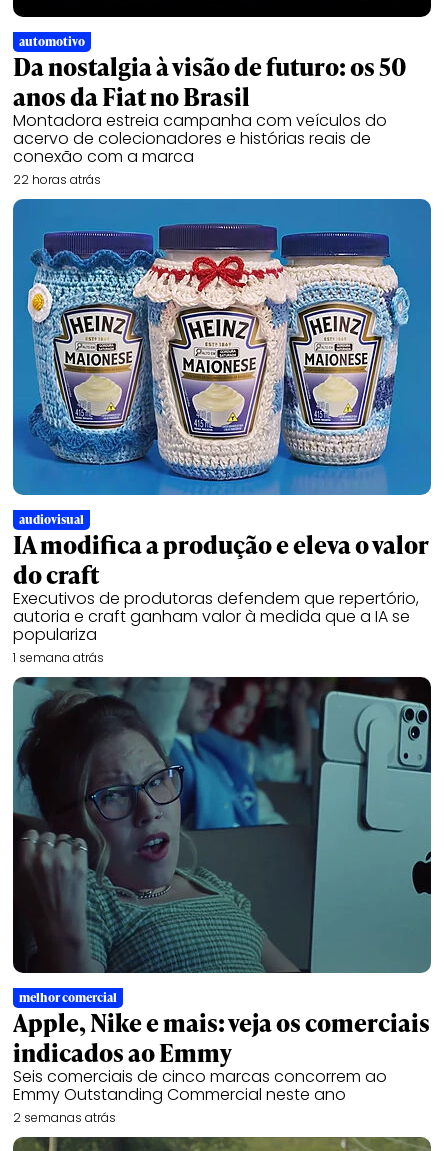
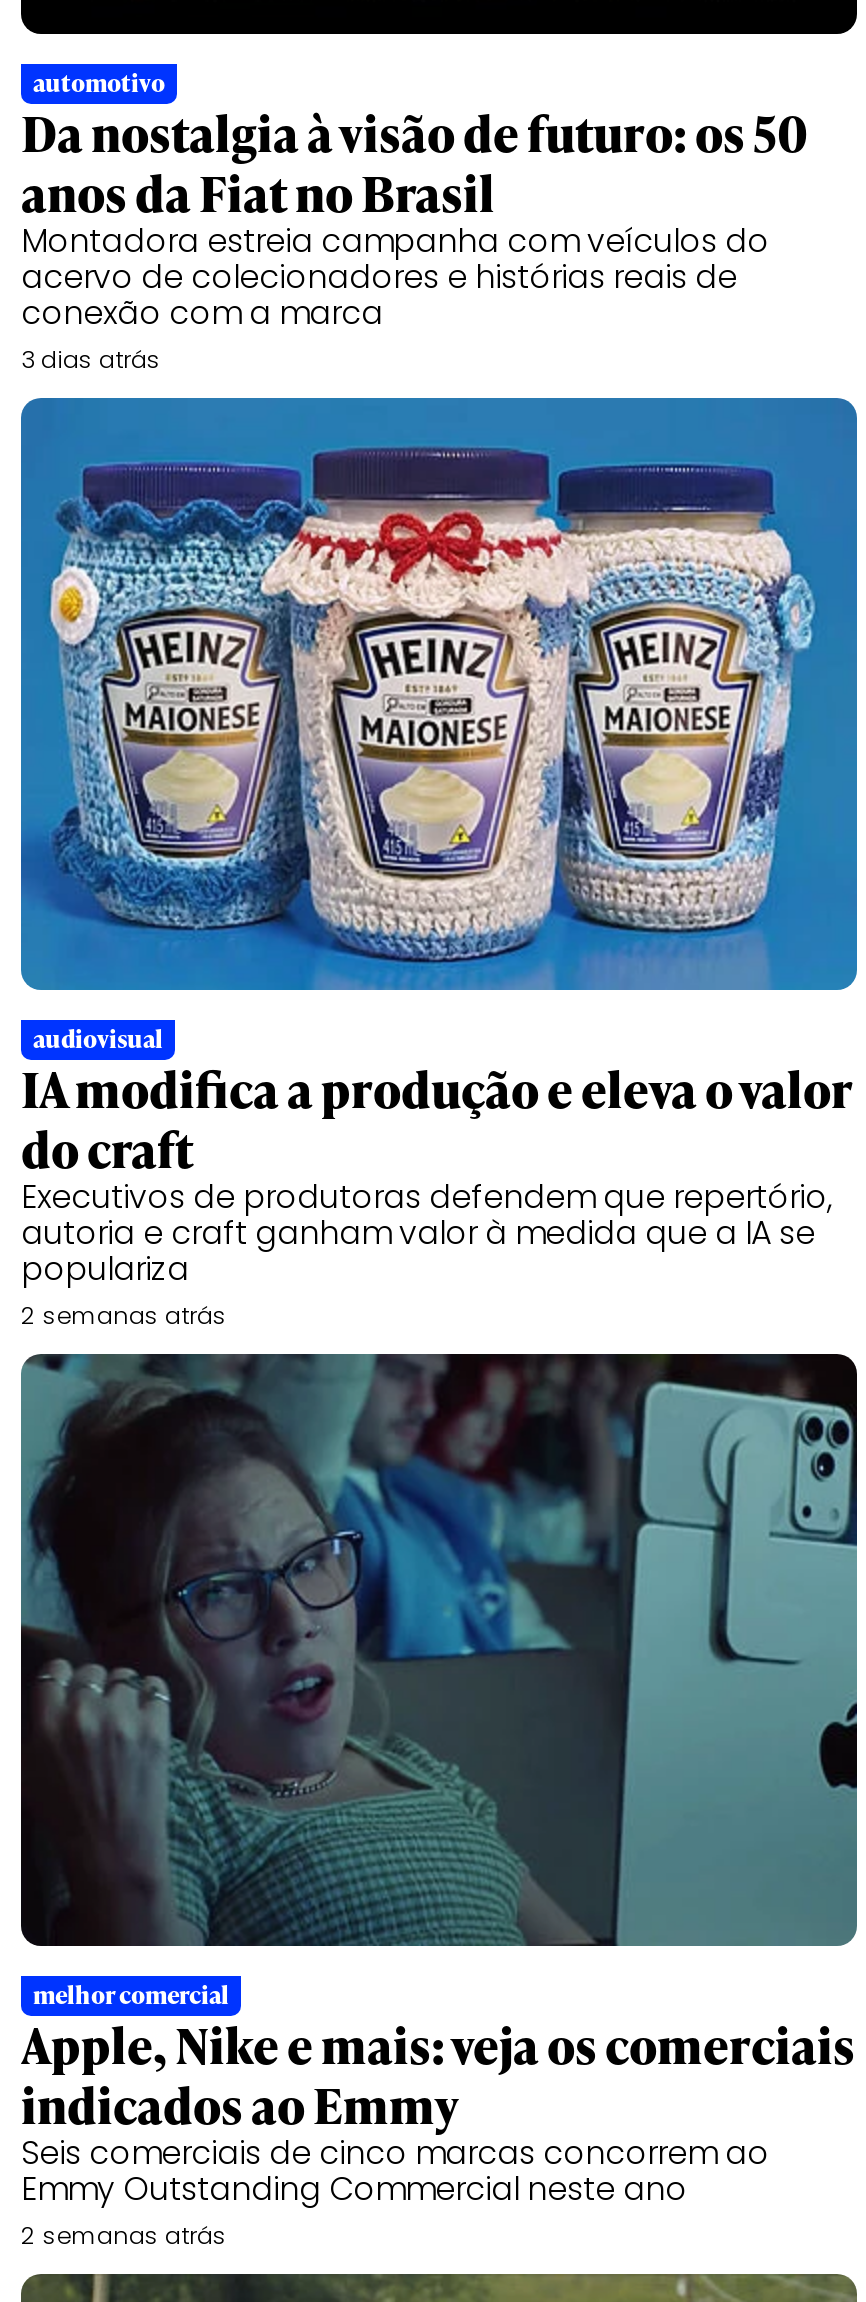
[13,171,101,188] 22 horas atrás -> [21,342,161,376] 3 dias atrás
[13,649,104,666] 1 semana atrás -> [21,1298,227,1332] 2 semanas atrás

